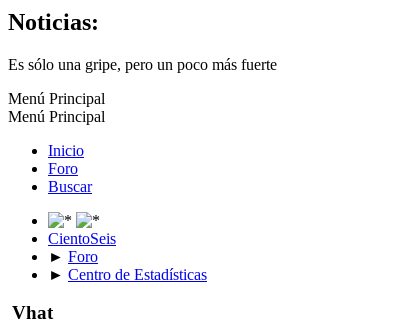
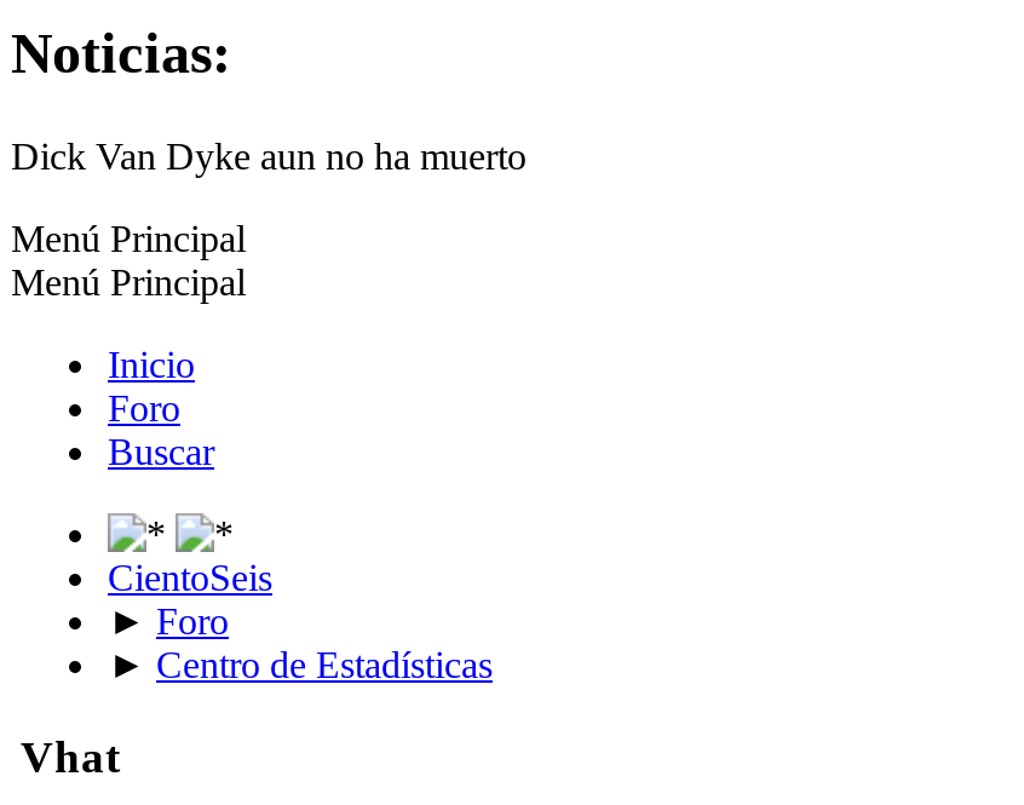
[8,56,277,73] Es sólo una gripe, pero un poco más fuerte -> [11,135,527,176] Dick Van Dyke aun no ha muerto

